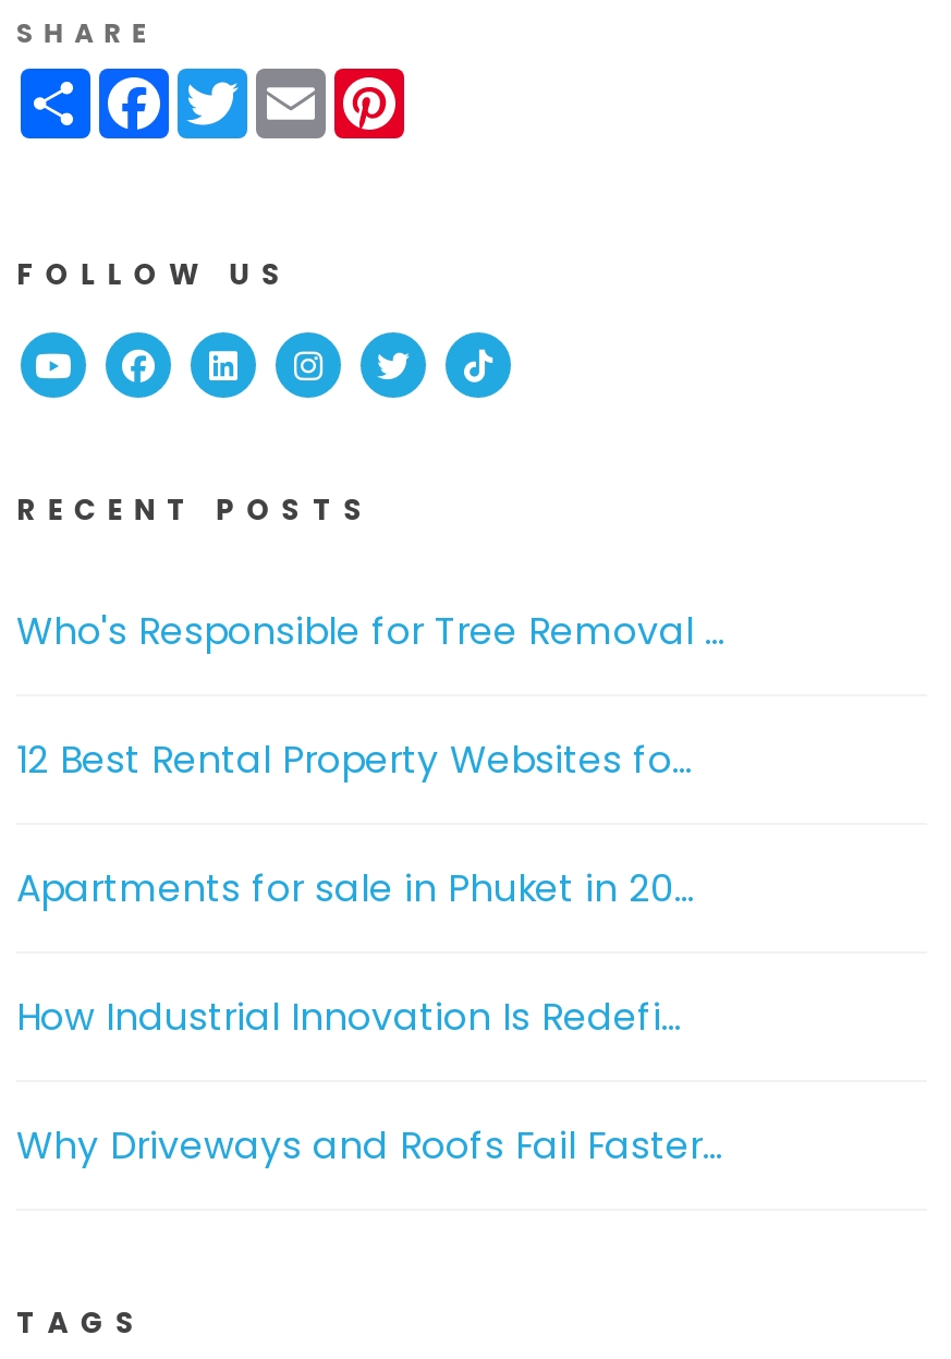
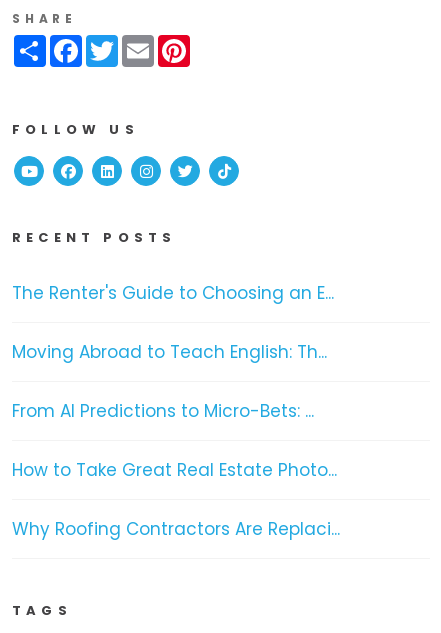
[16,605,724,657] Who's Responsible for Tree Removal ... -> [12,281,334,305] The Renter's Guide to Choosing an E...
[16,733,692,786] 12 Best Rental Property Websites fo... -> [12,340,327,364] Moving Abroad to Teach English: Th...
[16,862,694,914] Apartments for sale in Phuket in 20... -> [12,399,314,423] From AI Predictions to Micro-Bets: ...
[16,991,681,1043] How Industrial Innovation Is Redefi... -> [12,458,337,482] How to Take Great Real Estate Photo...
[16,1119,722,1172] Why Driveways and Roofs Fail Faster... -> [12,517,340,541] Why Roofing Contractors Are Replaci...

